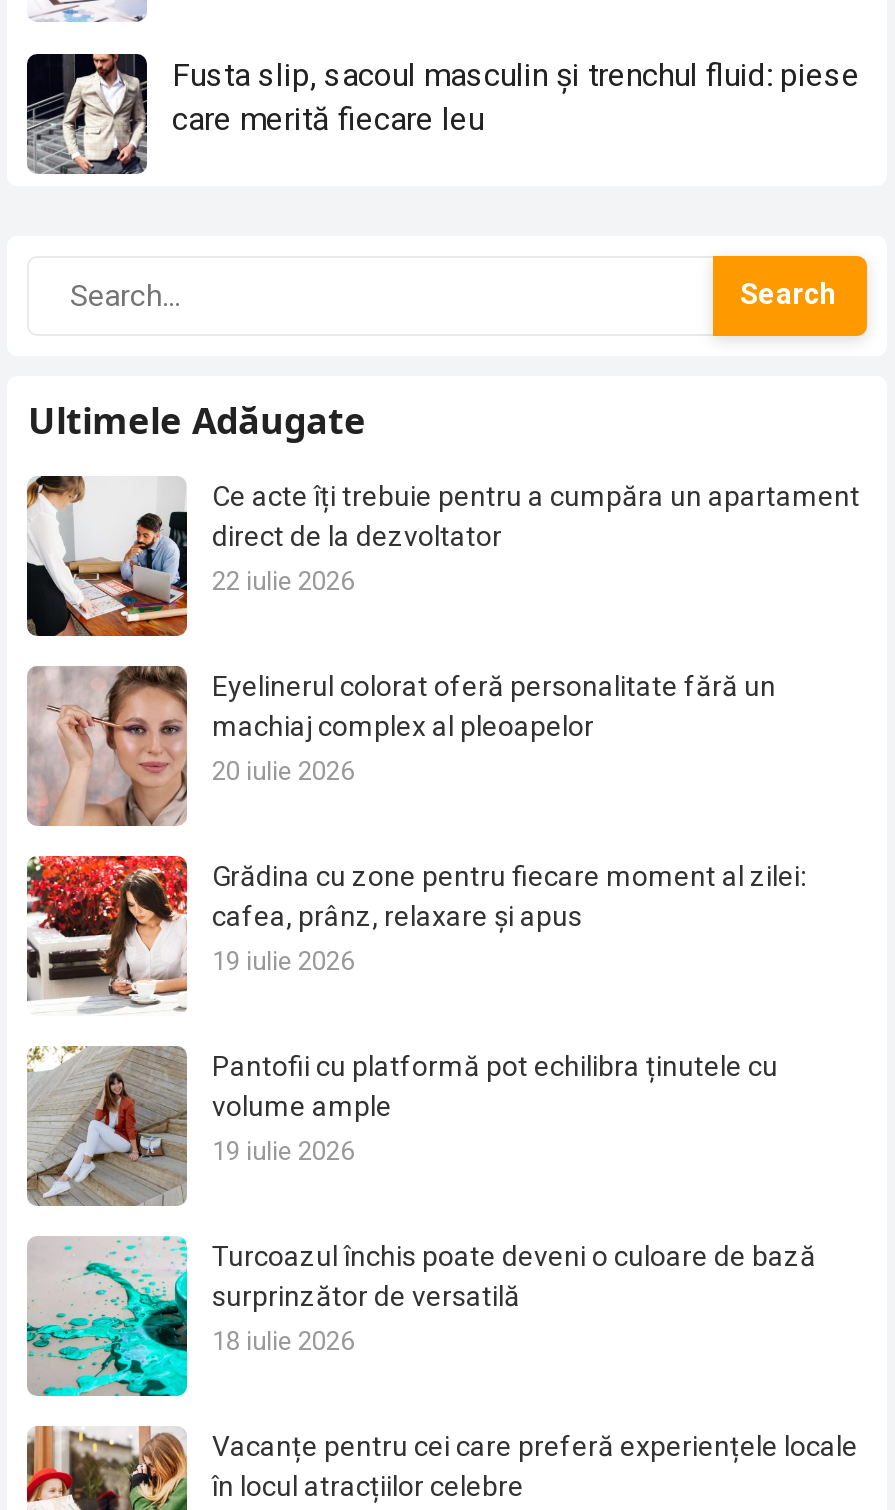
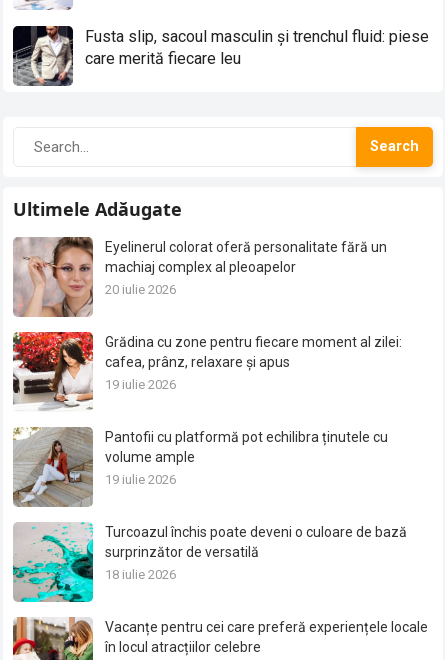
[25,474,860,638] [image] | Ce acte îți trebuie pentru a cumpăra un apartament | direct de la dezvoltator | 22 iulie 2026 -> none

